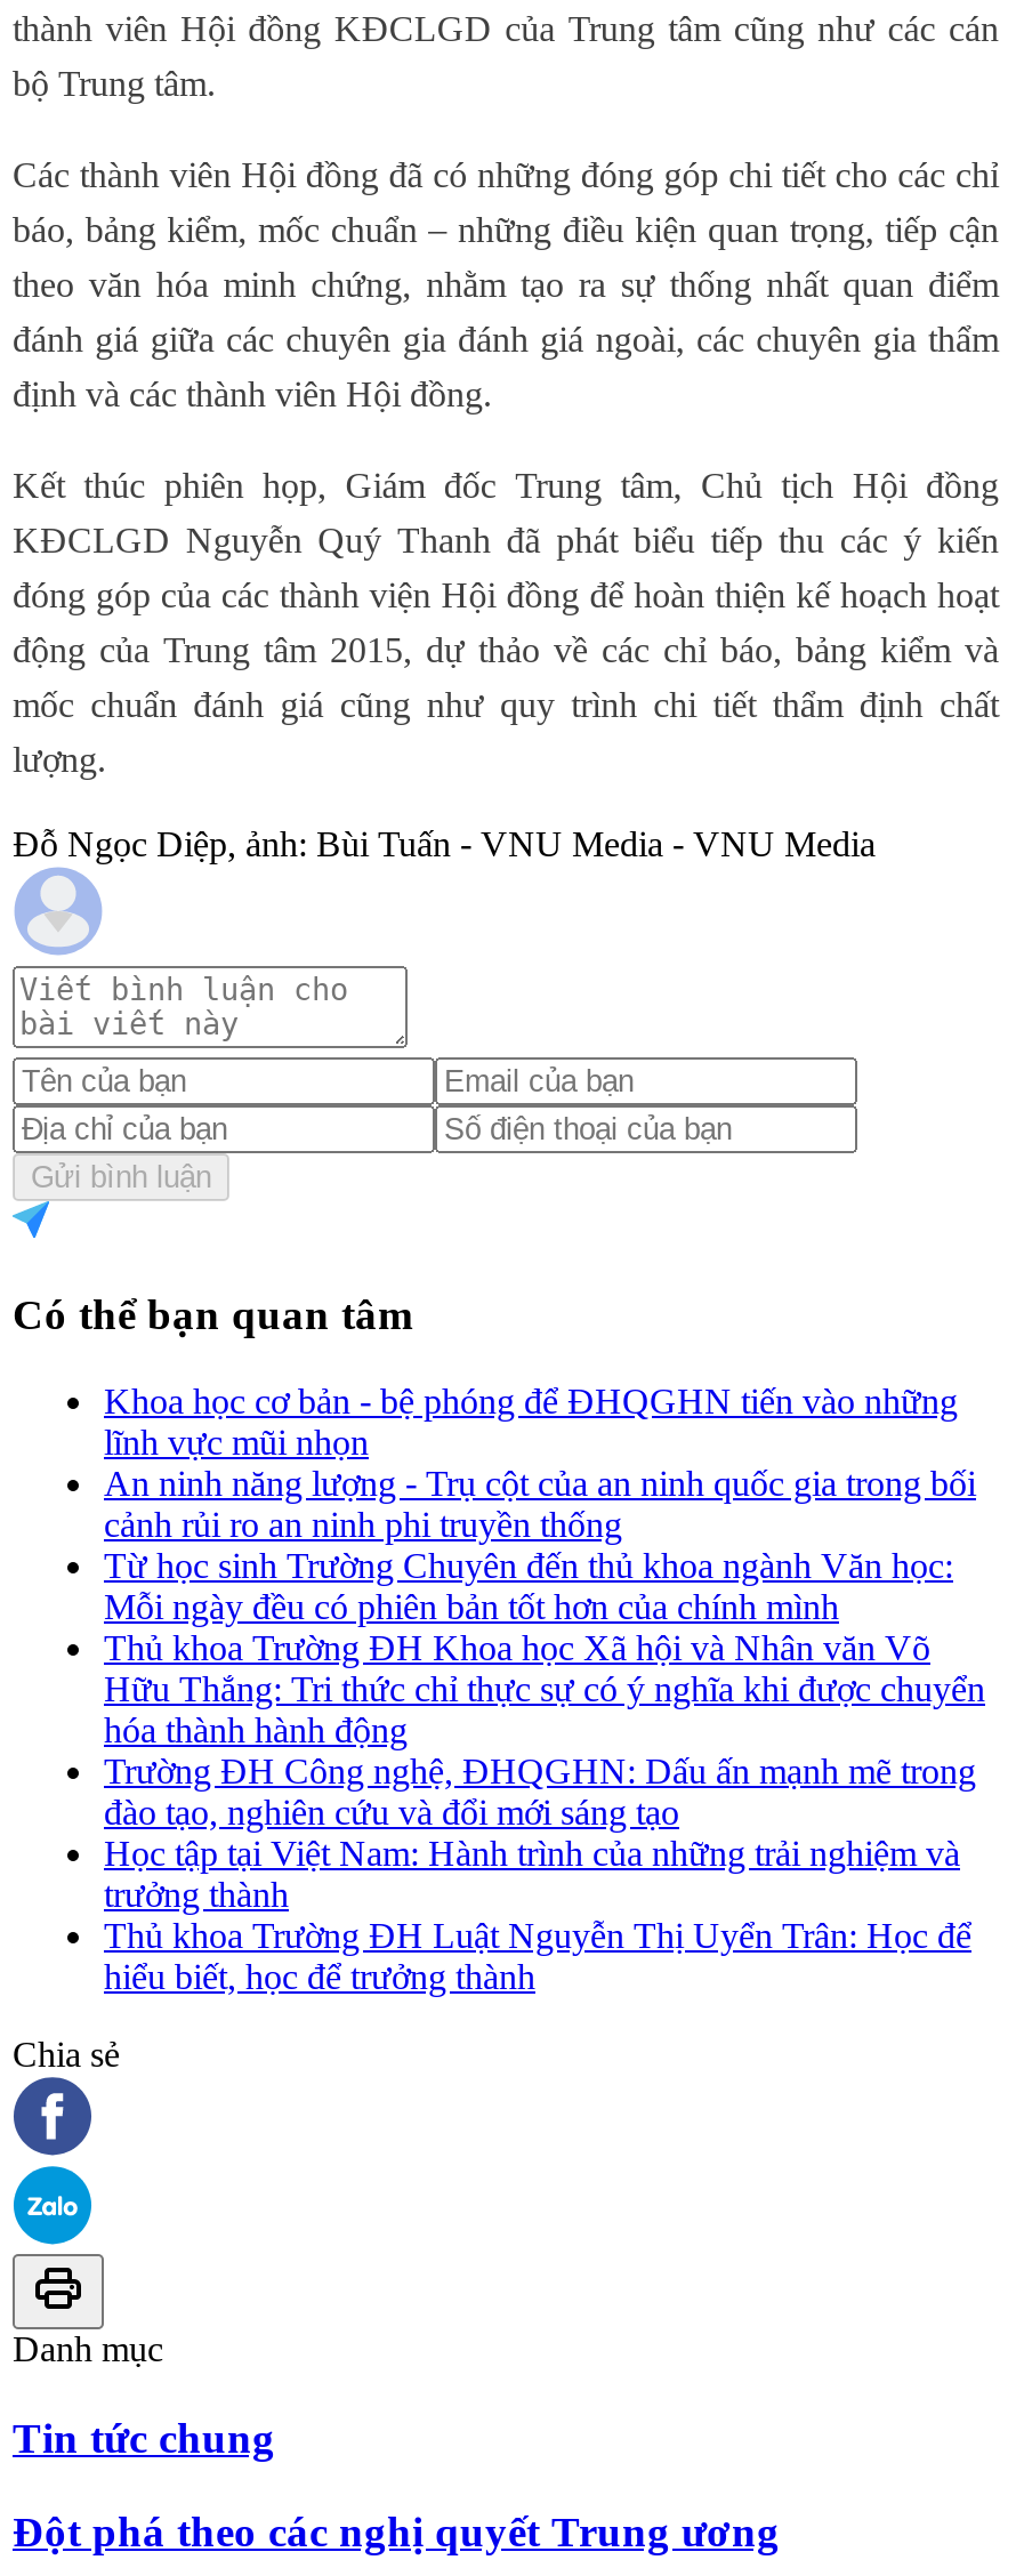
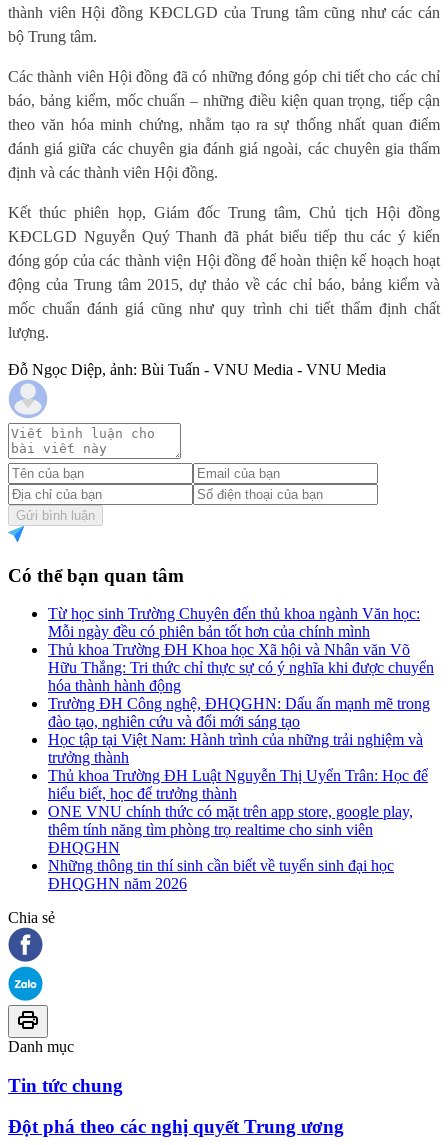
[104,1382,976,1544] Khoa học cơ bản - bệ phóng để ĐHQGHN tiến vào những | lĩnh vực mũi nhọn | An ninh năng lượng - Trụ cột của an ninh quốc gia trong bối | cảnh rủi ro an ninh phi truyền thống -> none
moved [104,1547,985,1996] -> [48,605,434,802]: Từ học sinh Trường Chuyên đến thủ khoa ngành Văn học: | Mỗi ngày đều có phiên bản tốt hơn của chính mình | Thủ khoa Trường ĐH Khoa học Xã hội và Nhân văn Võ | ... | Thủ khoa Trường ĐH Luật Nguyễn Thị Uyển Trân: Học để | hiểu biết, học để trưởng thành
none -> [48,803,413,892] ONE VNU chính thức có mặt trên app store, google play, | thêm tính năng tìm phòng trọ realtime cho sinh viên | ĐHQGHN | Những thông tin thí sinh cần biết về tuyển sinh đại học | ĐHQGHN năm 2026

